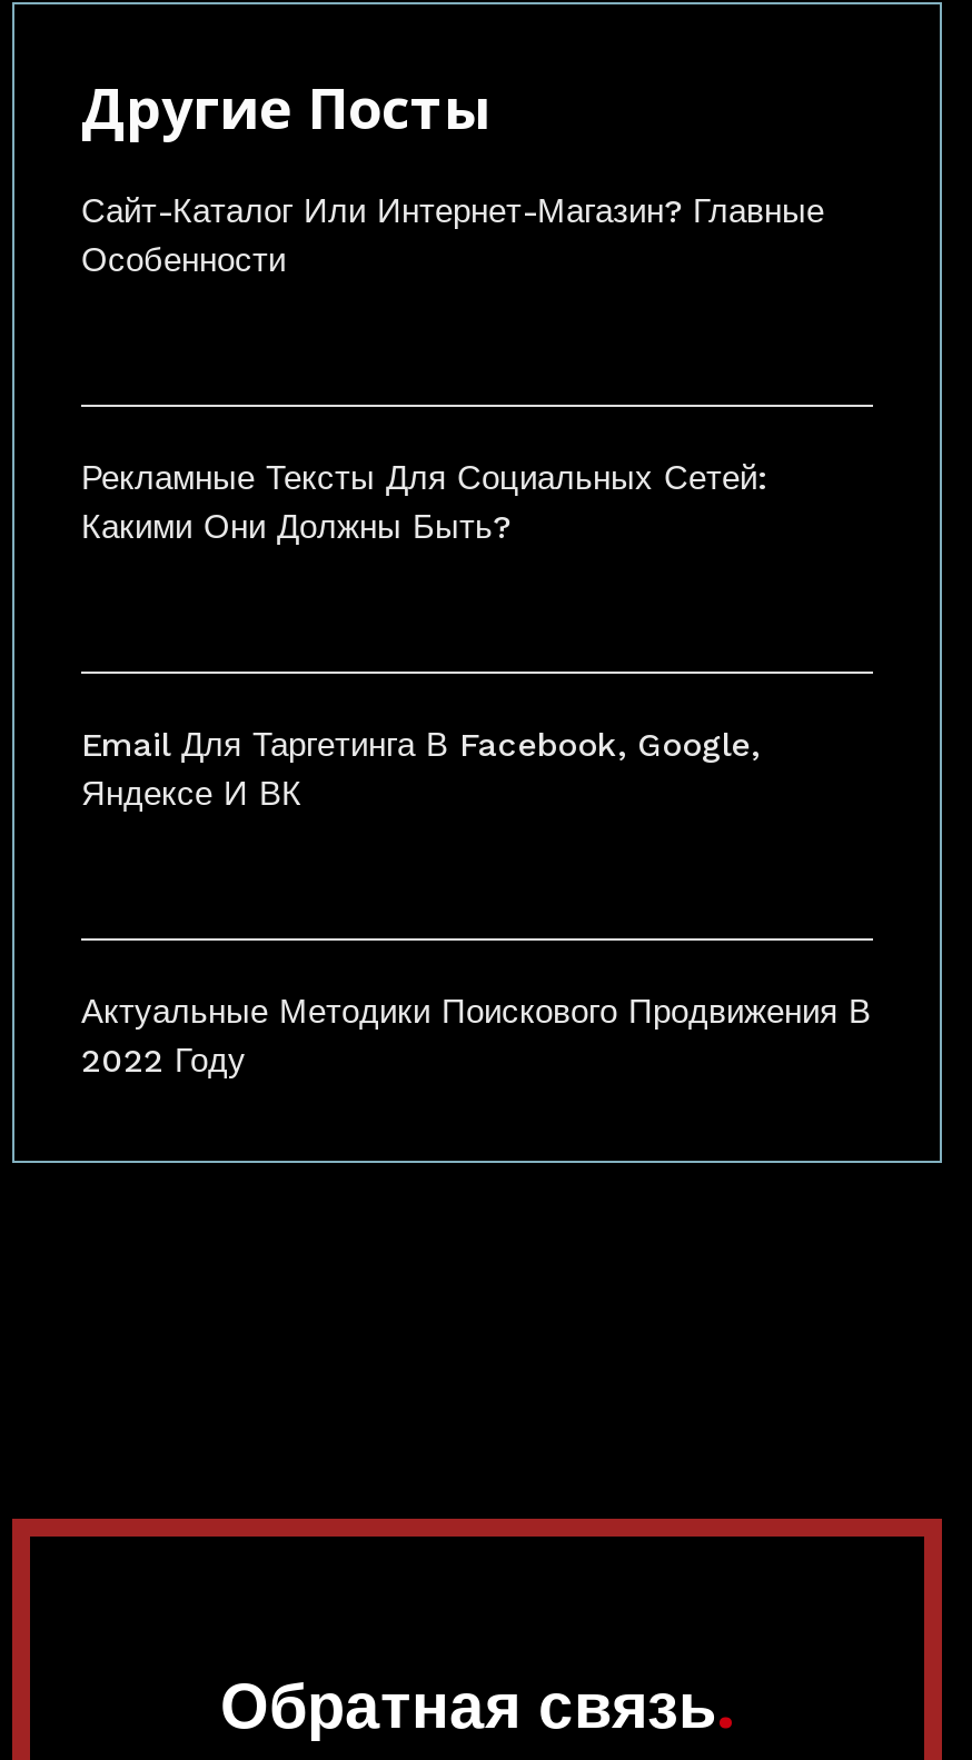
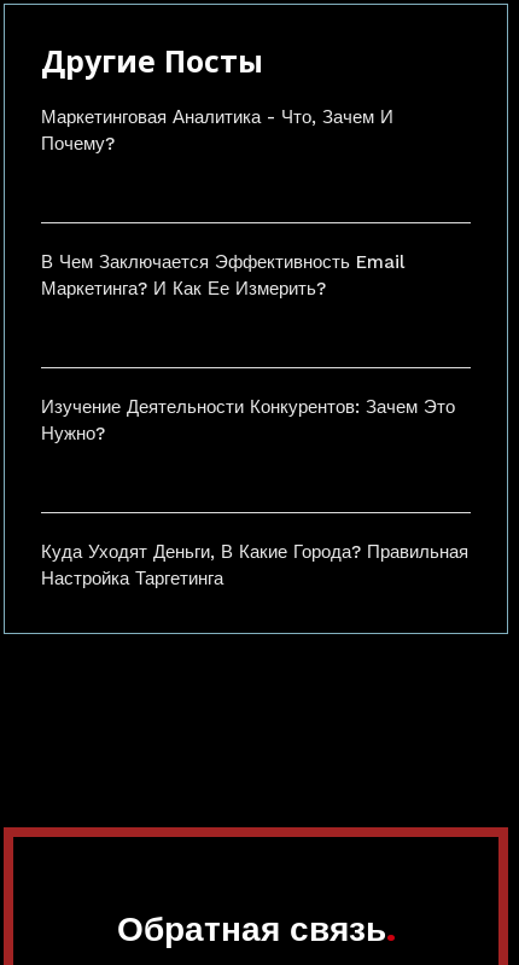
[81,191,824,280] Сайт-Каталог Или Интернет-Магазин? Главные | Особенности -> [41,106,393,155] Маркетинговая Аналитика - Что, Зачем И | Почему?
[81,458,766,547] Рекламные Тексты Для Социальных Сетей: | Какими Они Должны Быть? -> [41,251,404,300] В Чем Заключается Эффективность Email | Маркетинга? И Как Ее Измерить?
[81,725,760,814] Email Для Таргетинга В Facebook, Google, | Яндексе И ВК -> [41,396,455,444] Изучение Деятельности Конкурентов: Зачем Это | Нужно?
[81,992,871,1081] Актуальные Методики Поискового Продвижения В | 2022 Году -> [41,541,468,589] Куда Уходят Деньги, В Какие Города? Правильная | Настройка Таргетинга

